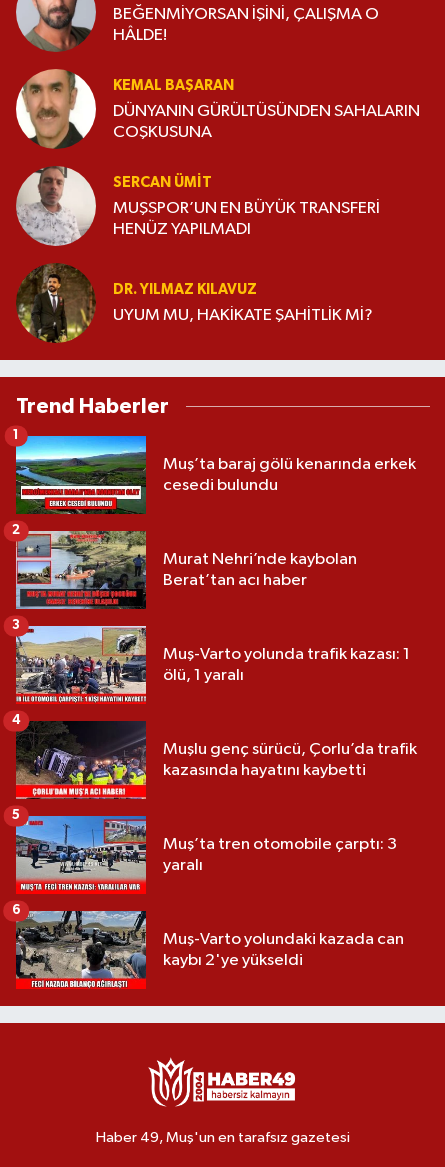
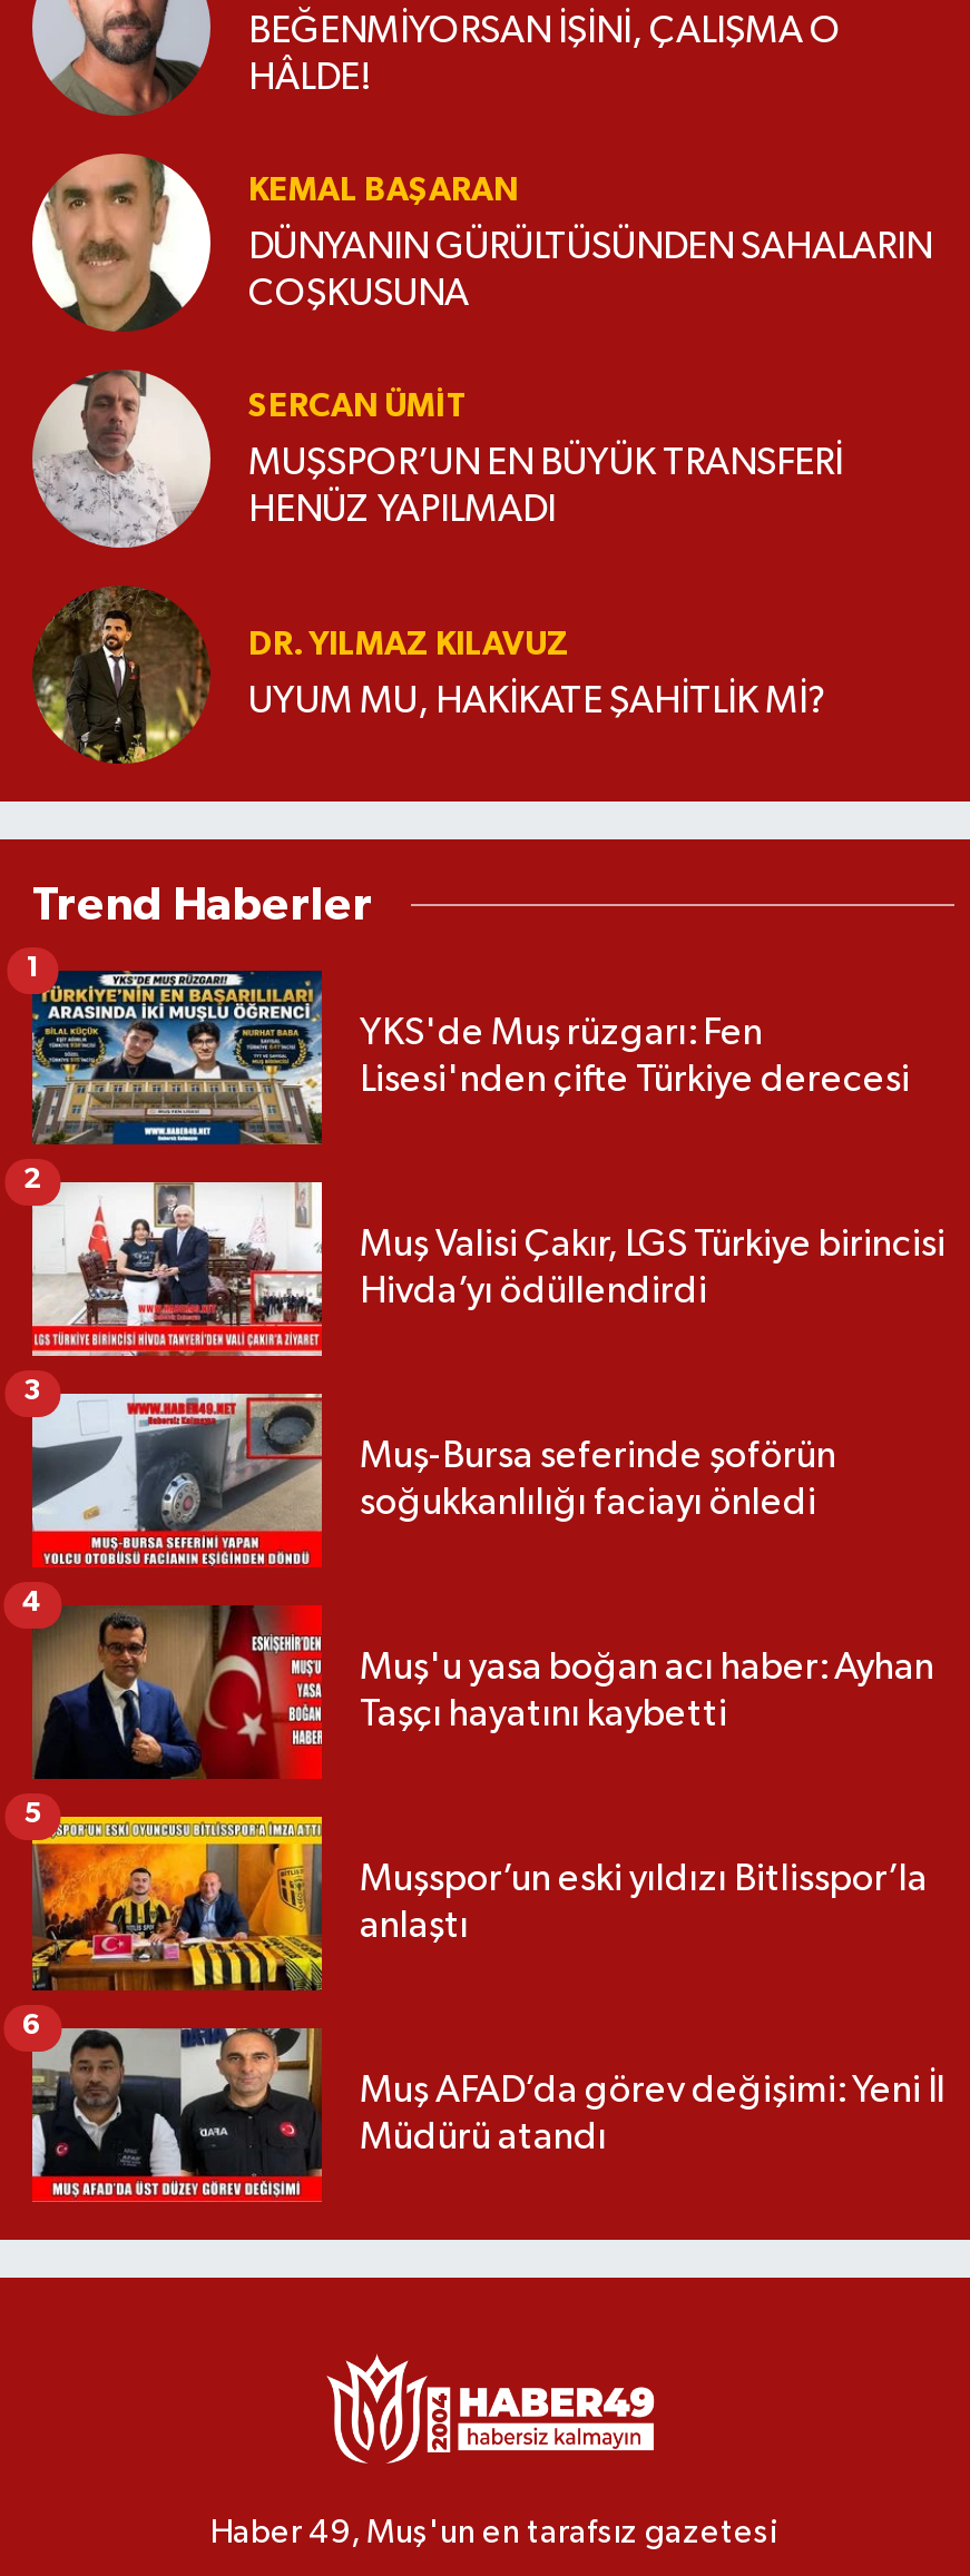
[15,435,416,515] [image] | Muş’ta baraj gölü kenarında erkek | cesedi bulundu -> [30,969,910,1147] [image] | YKS'de Muş rüzgarı: Fen | Lisesi'nden çifte Türkiye derecesi
[15,530,357,610] [image] | Murat Nehri’nde kaybolan | Berat’tan acı haber -> [32,1180,945,1358] [image] | Muş Valisi Çakır, LGS Türkiye birincisi | Hivda’yı ödüllendirdi
[15,626,410,704] [image] | Muş-Varto yolunda trafik kazası: 1 | ölü, 1 yaralı -> [30,1394,836,1565] [image] | Muş-Bursa seferinde şoförün | soğukkanlılığı faciayı önledi
[15,720,417,800] [image] | Muşlu genç sürücü, Çorlu’da trafik | kazasında hayatını kaybetti -> [30,1603,934,1781] [image] | Muş'u yasa boğan acı haber: Ayhan | Taşçı hayatını kaybetti
[15,815,397,895] [image] | Muş’ta tren otomobile çarptı: 3 | yaralı -> [30,1815,928,1993] [image] | Muşspor’un eski yıldızı Bitlisspor’la | anlaştı
[15,910,404,988] [image] | Muş-Varto yolundaki kazada can | kaybı 2'ye yükseldi -> [30,2026,945,2202] [image] | Muş AFAD’da görev değişimi: Yeni İl | Müdürü atandı

